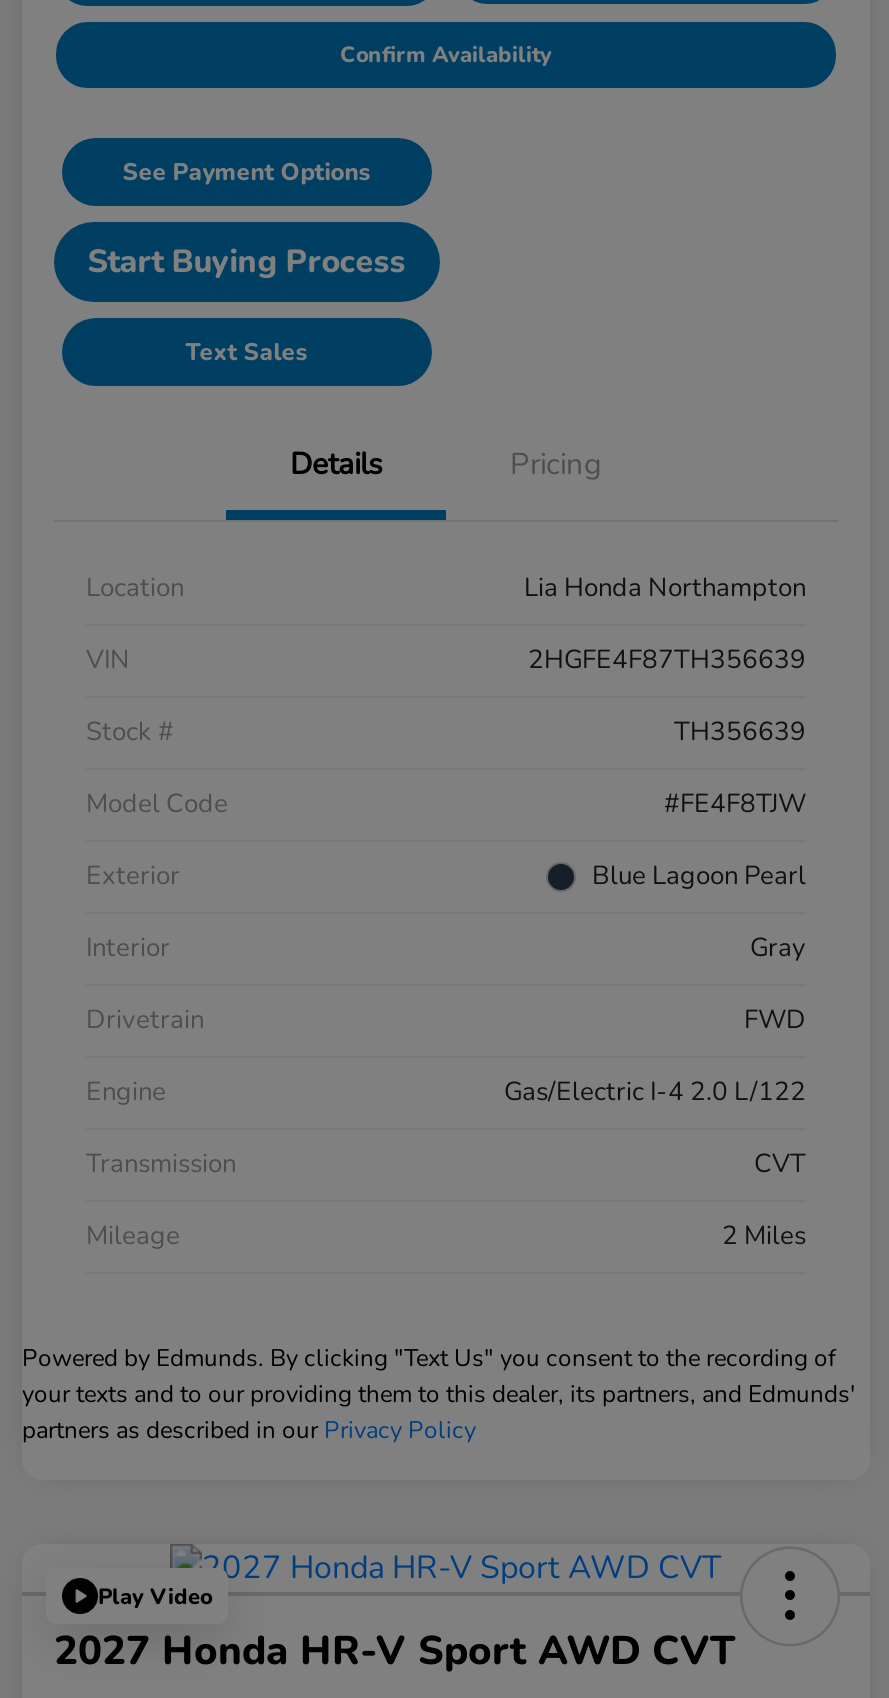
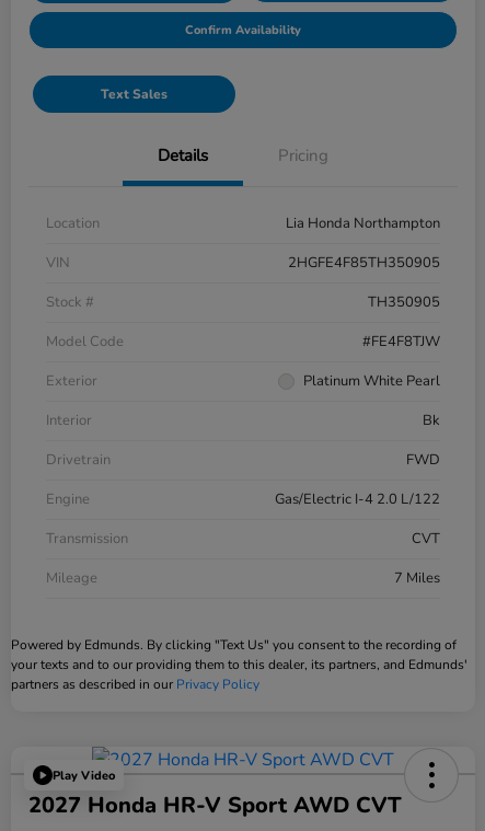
[88,156,406,284] See Payment Options | Start Buying Process -> none
[528,642,806,678] 2HGFE4F87TH356639 -> [288,253,440,273] 2HGFE4F85TH350905
[674,714,806,750] TH356639 -> [368,293,440,312] TH350905
[592,858,806,894] Blue Lagoon Pearl -> [303,371,440,391] Platinum White Pearl
[750,930,806,966] Gray -> [423,411,440,430] Bk
[722,1218,806,1254] 2 Miles -> [394,568,440,588] 7 Miles

